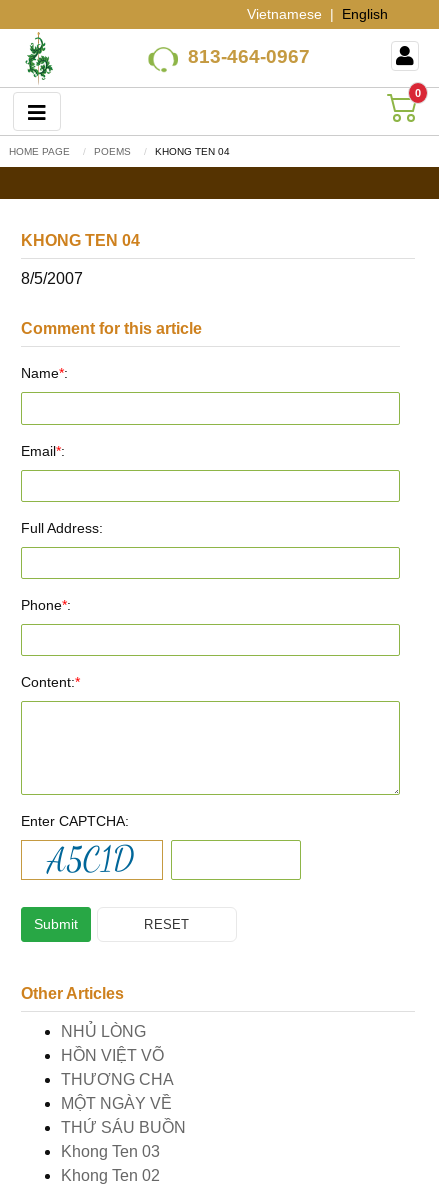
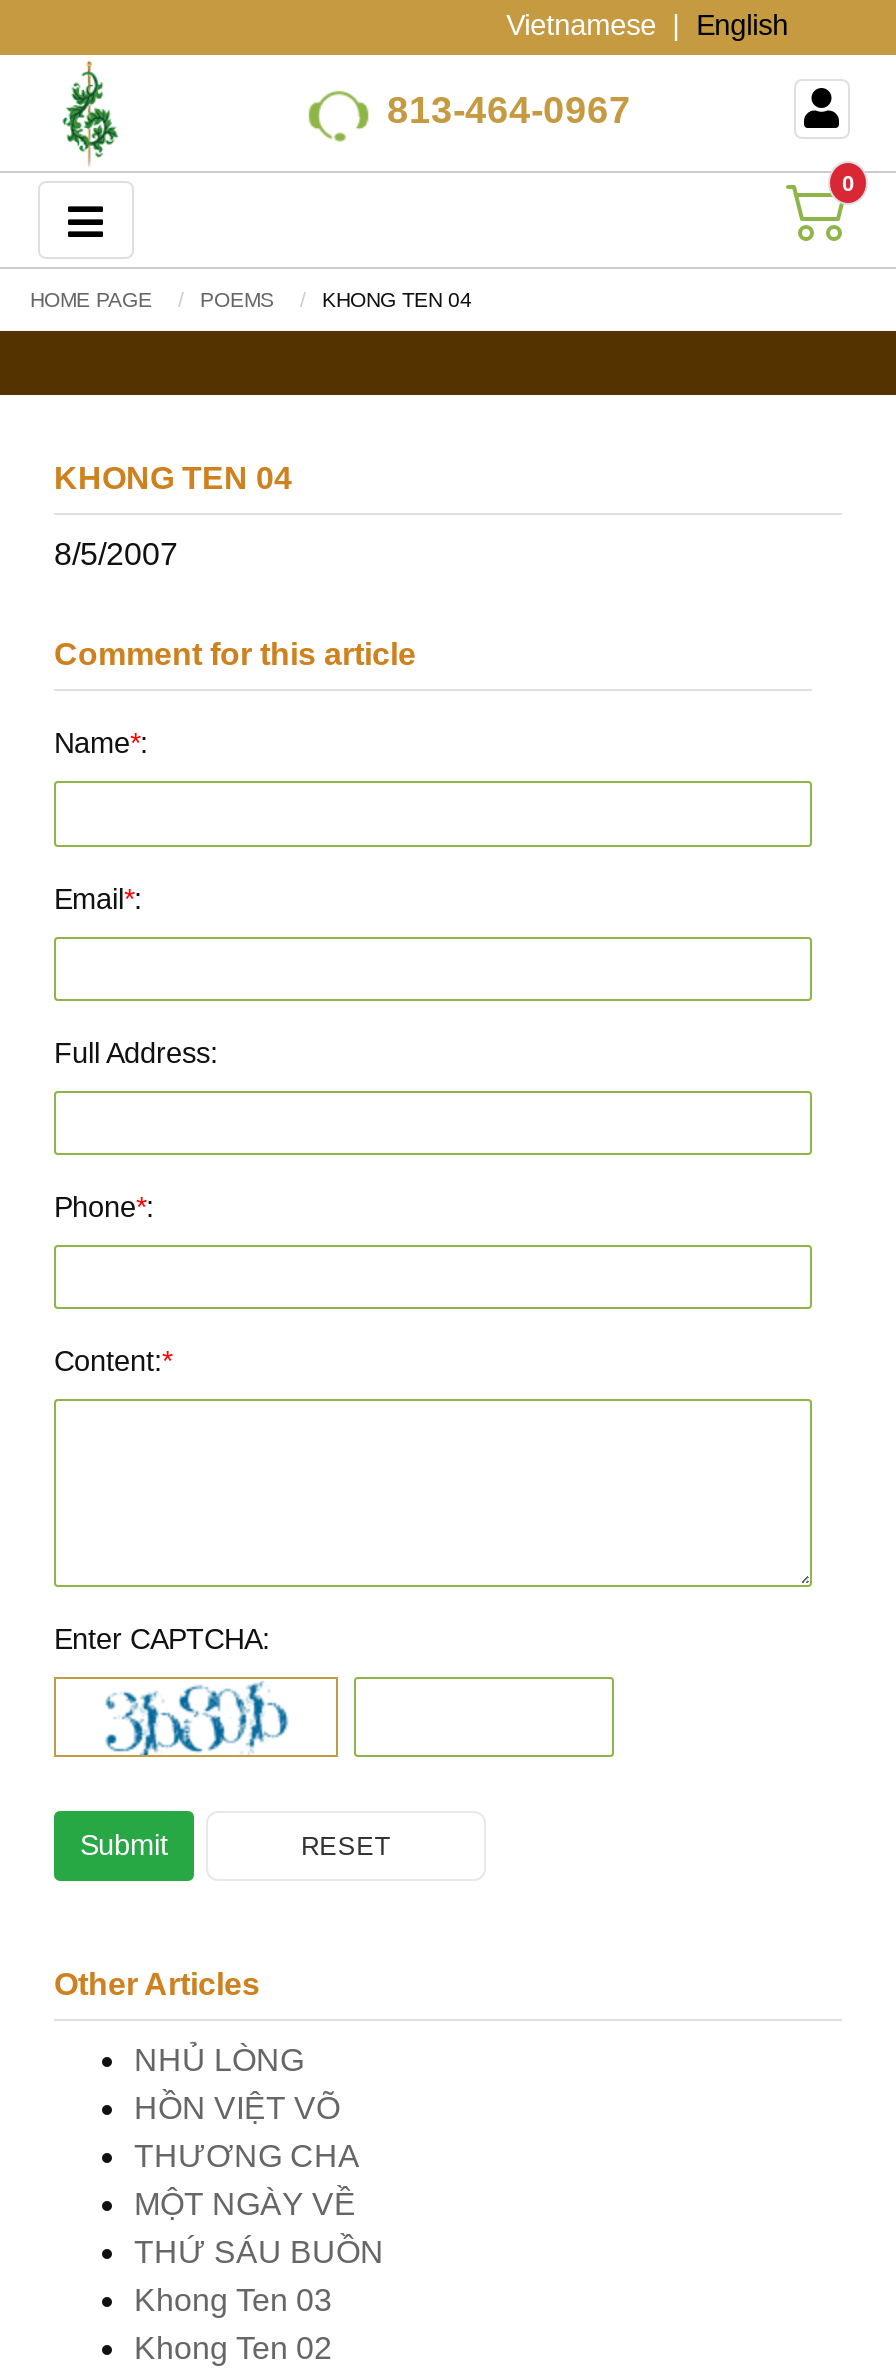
[47,844,138,879] [image] -> [104,1685,290,1757] [image]

